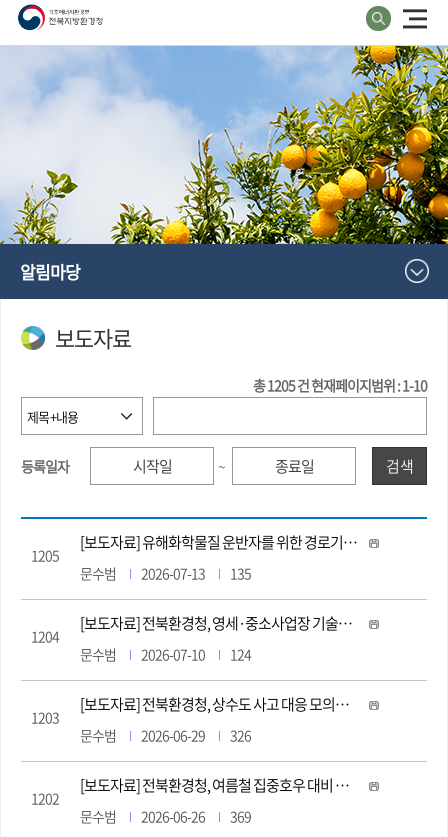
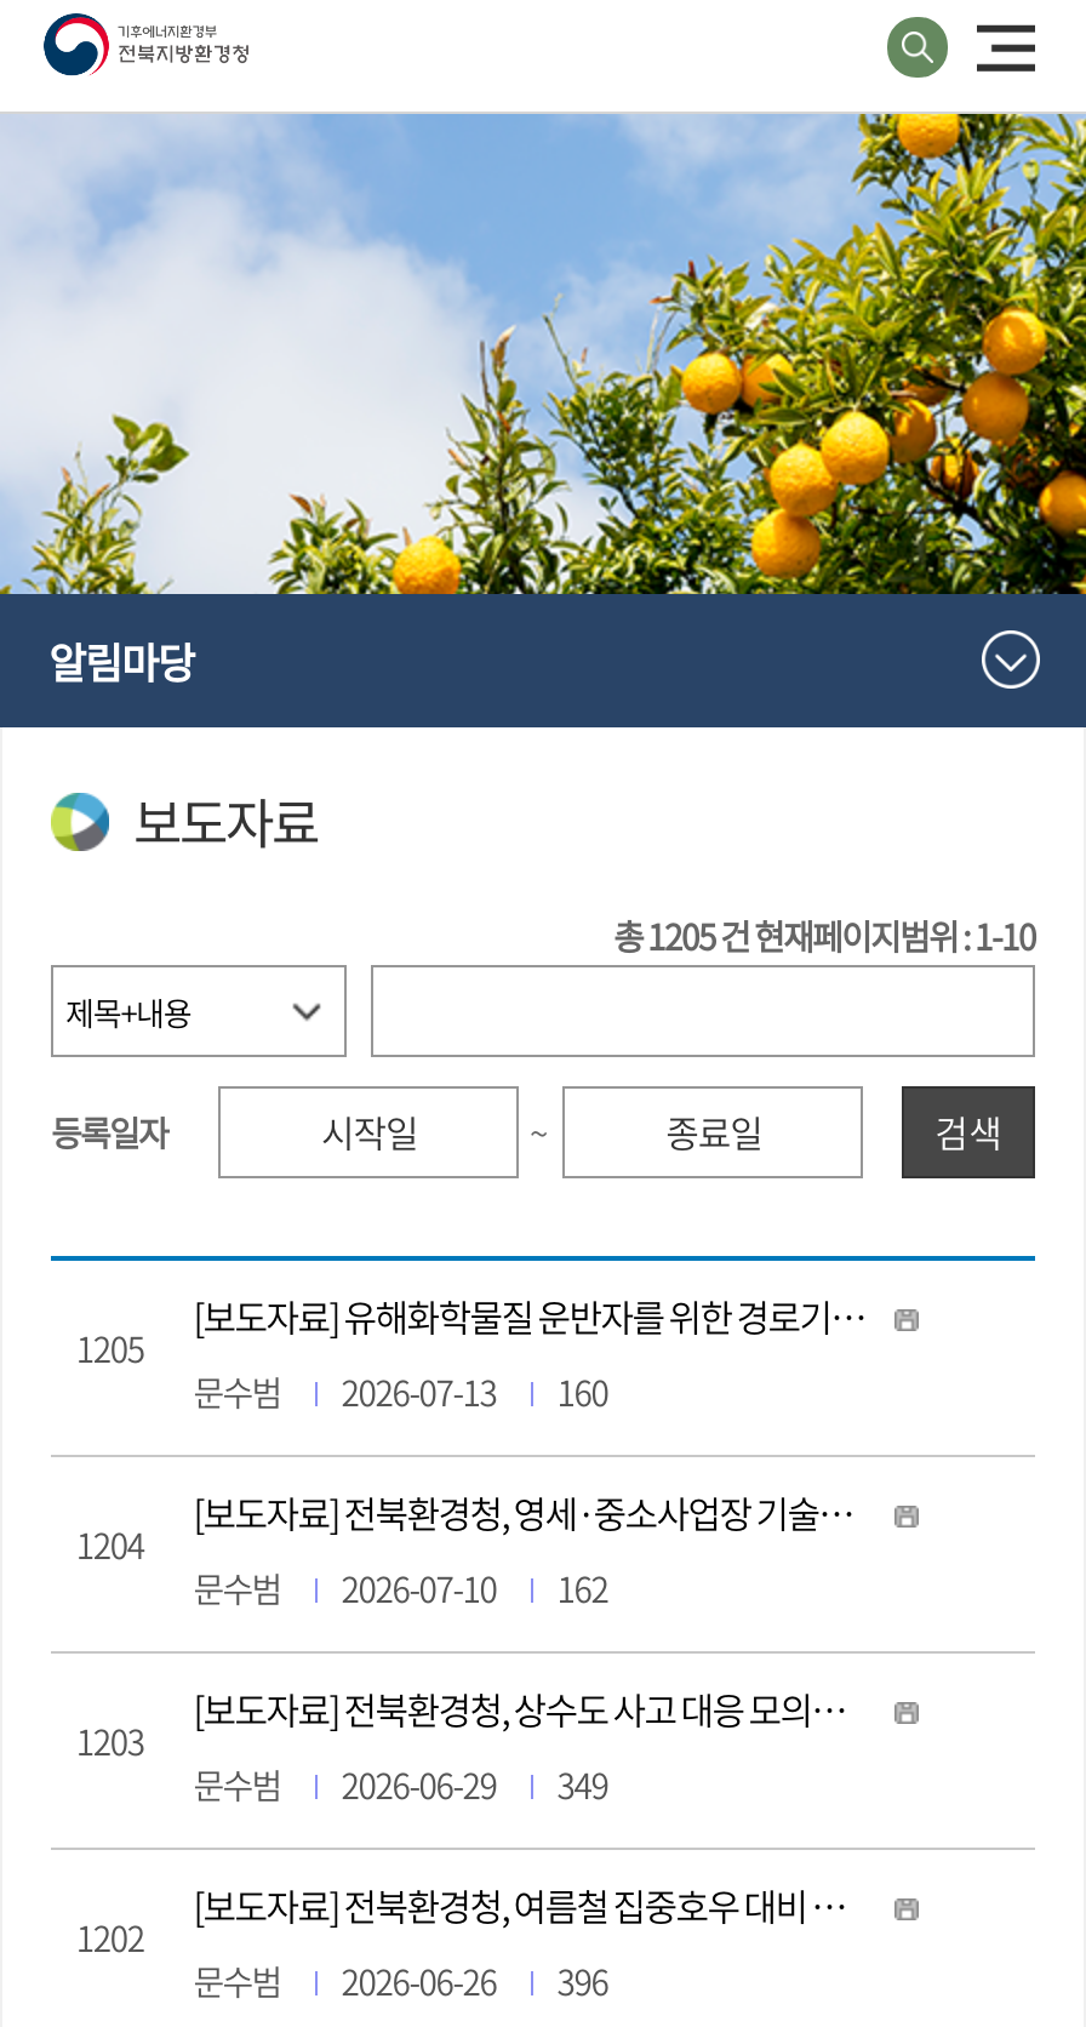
[80,563,251,583] 문수범 2026-07-13 135 -> [193,1367,608,1416] 문수범 2026-07-13 160
[80,644,251,664] 문수범 2026-07-10 124 -> [193,1564,608,1612] 문수범 2026-07-10 162
[80,725,251,745] 문수범 2026-06-29 326 -> [193,1760,608,1809] 문수범 2026-06-29 349
[80,806,251,826] 문수범 2026-06-26 369 -> [193,1957,608,2005] 문수범 2026-06-26 396

